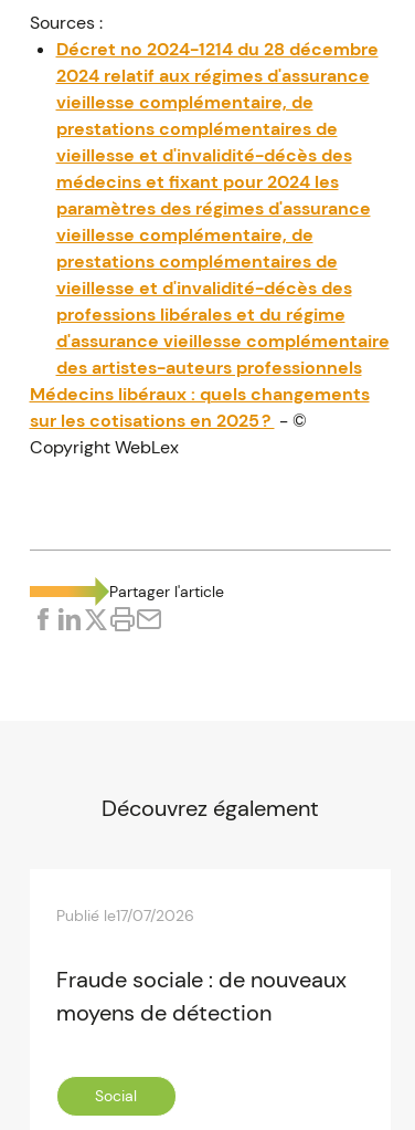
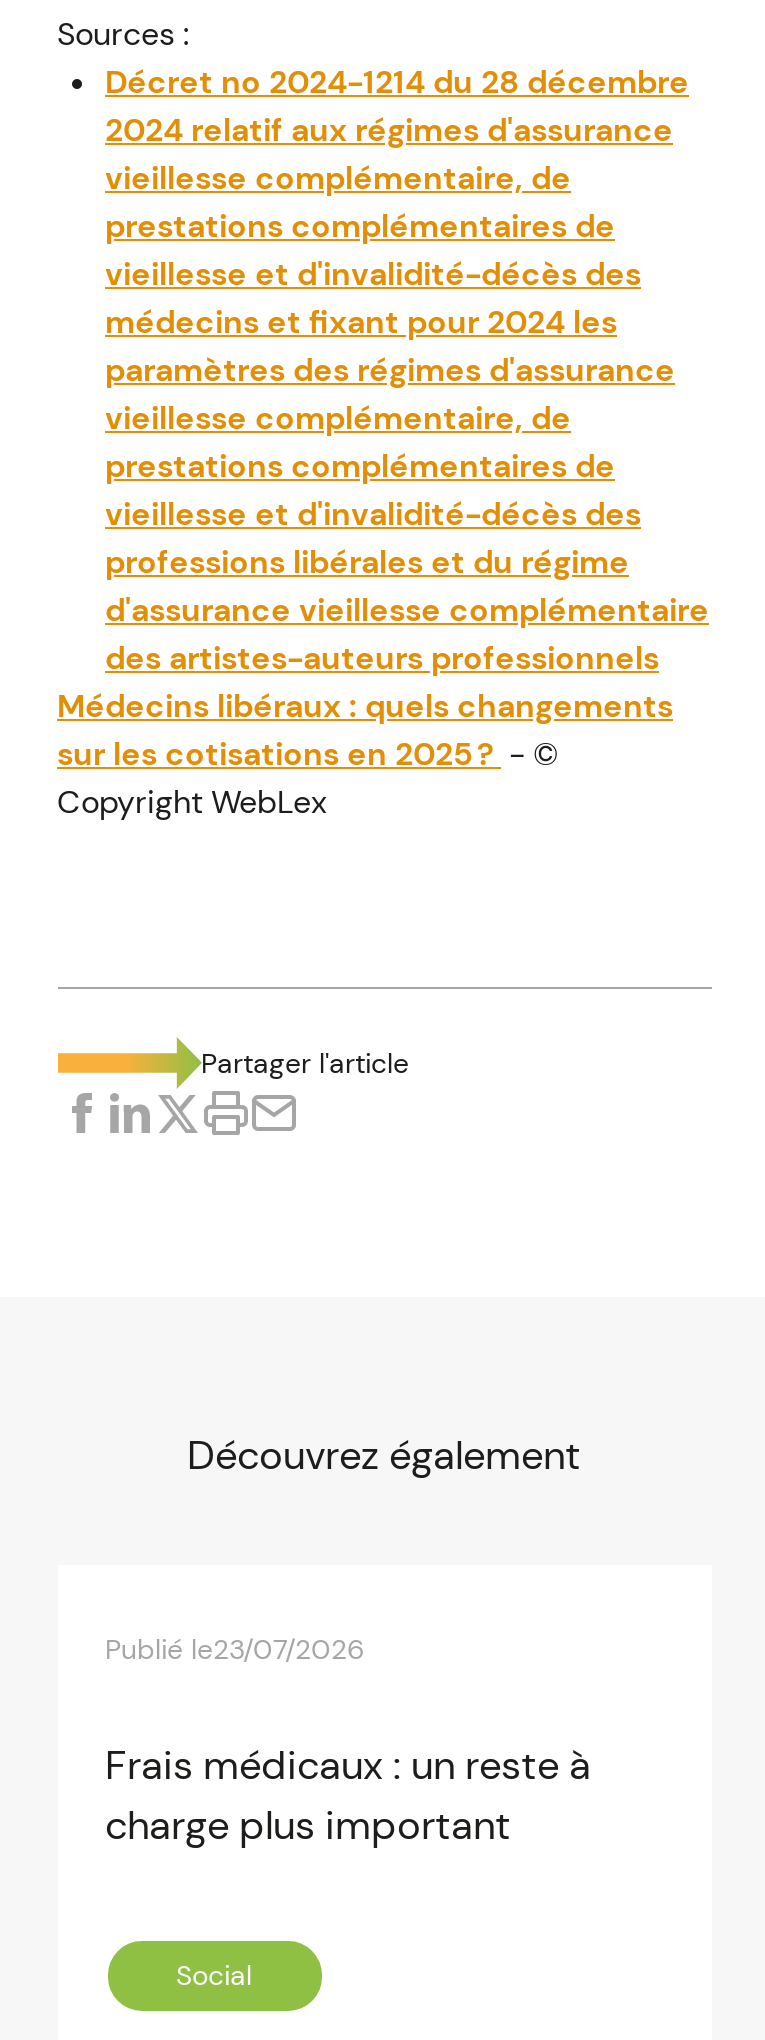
[56,906,194,925] Publié le17/07/2026 -> [105,1631,365,1667] Publié le23/07/2026
[56,965,346,1027] Fraude sociale : de nouveaux | moyens de détection -> [105,1739,591,1851] Frais médicaux : un reste à | charge plus important

